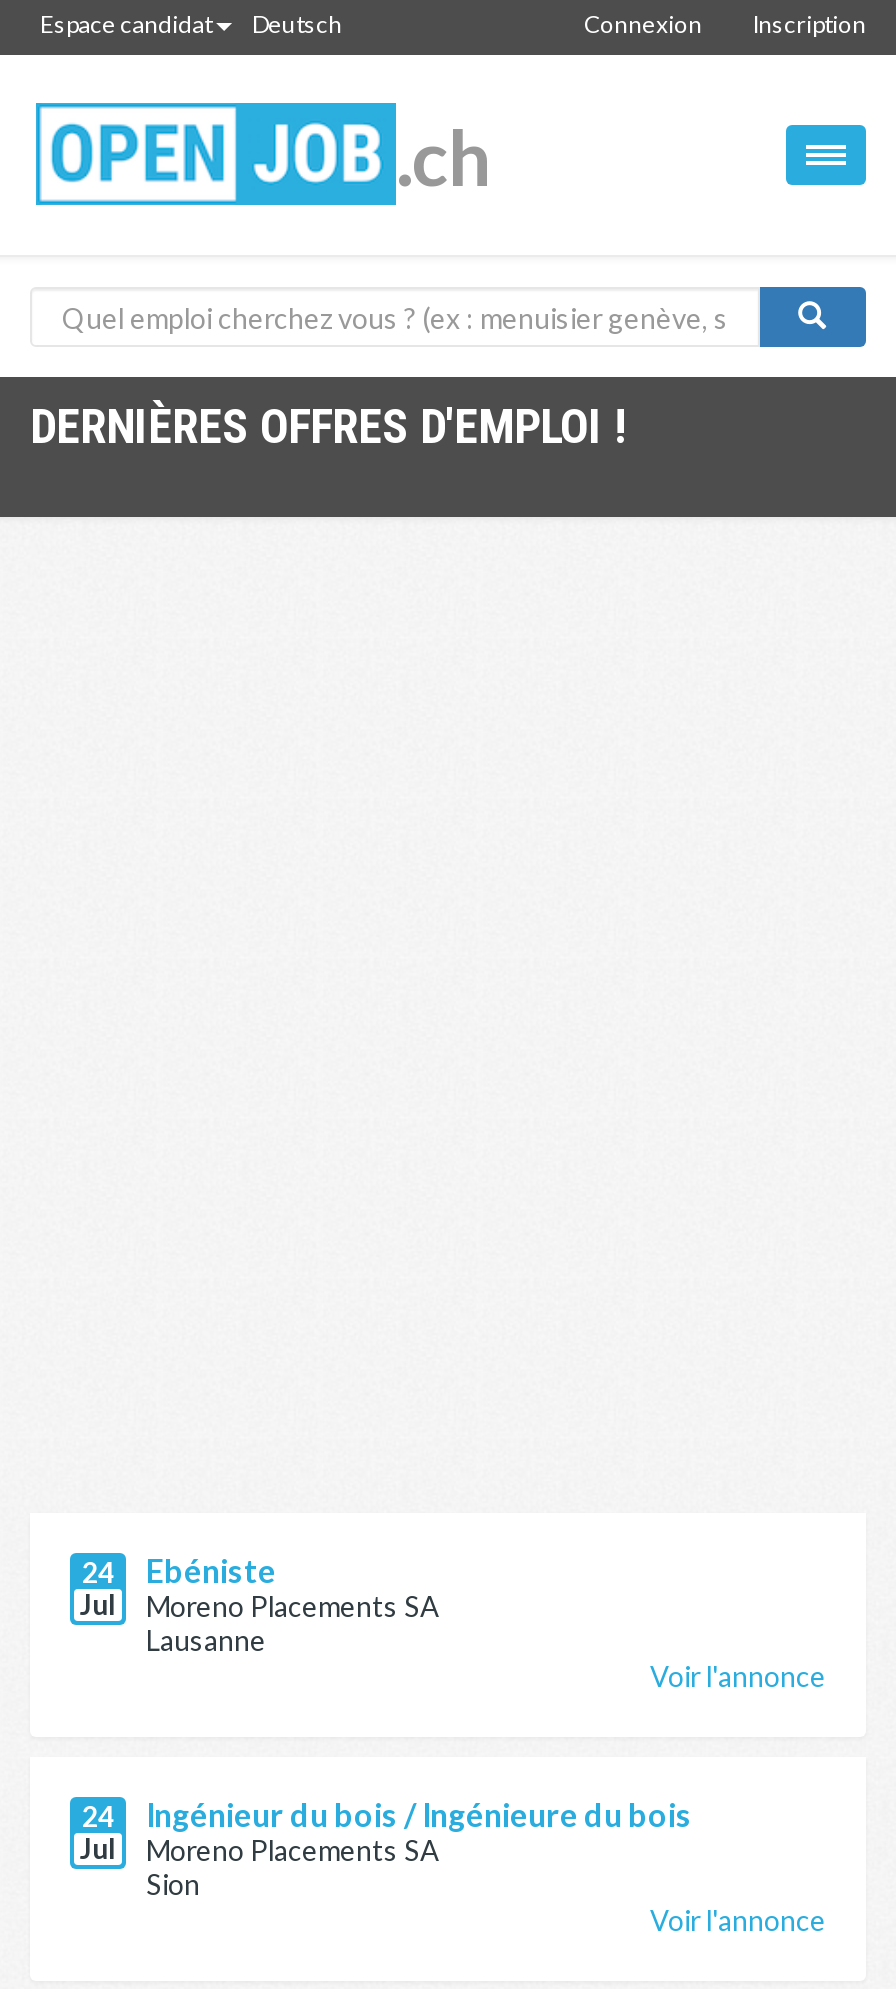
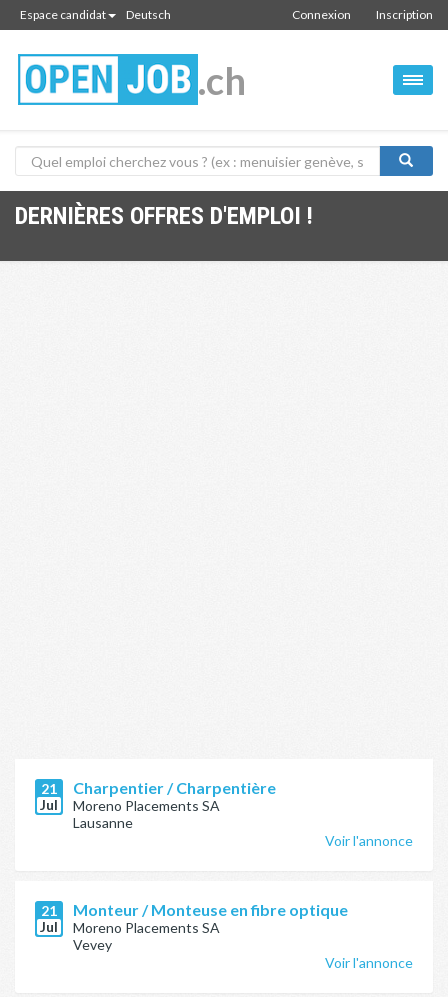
[82,1555,114,1589] 24 -> [41,780,57,797] 21
[146,1551,276,1589] Ebéniste -> [73,778,276,797] Charpentier / Charpentière
[82,1799,114,1833] 24 -> [41,902,57,919] 21
[146,1795,692,1833] Ingénieur du bois / Ingénieure du bois -> [73,900,348,919] Monteur / Monteuse en fibre optique
[146,1867,200,1901] Sion -> [73,936,112,953] Vevey

